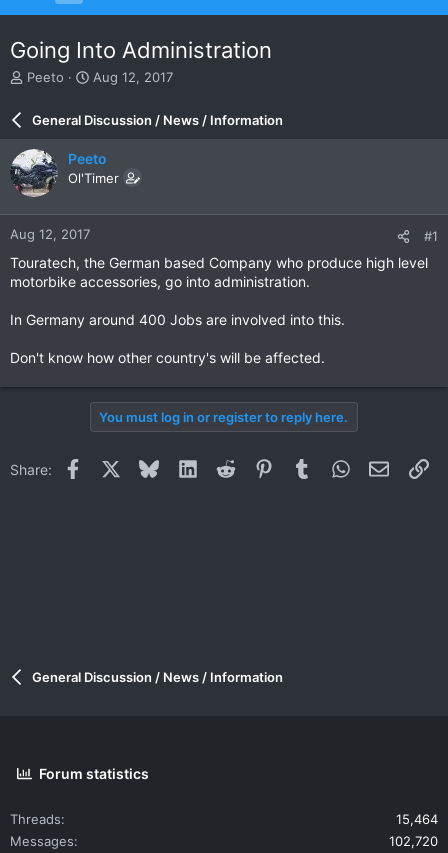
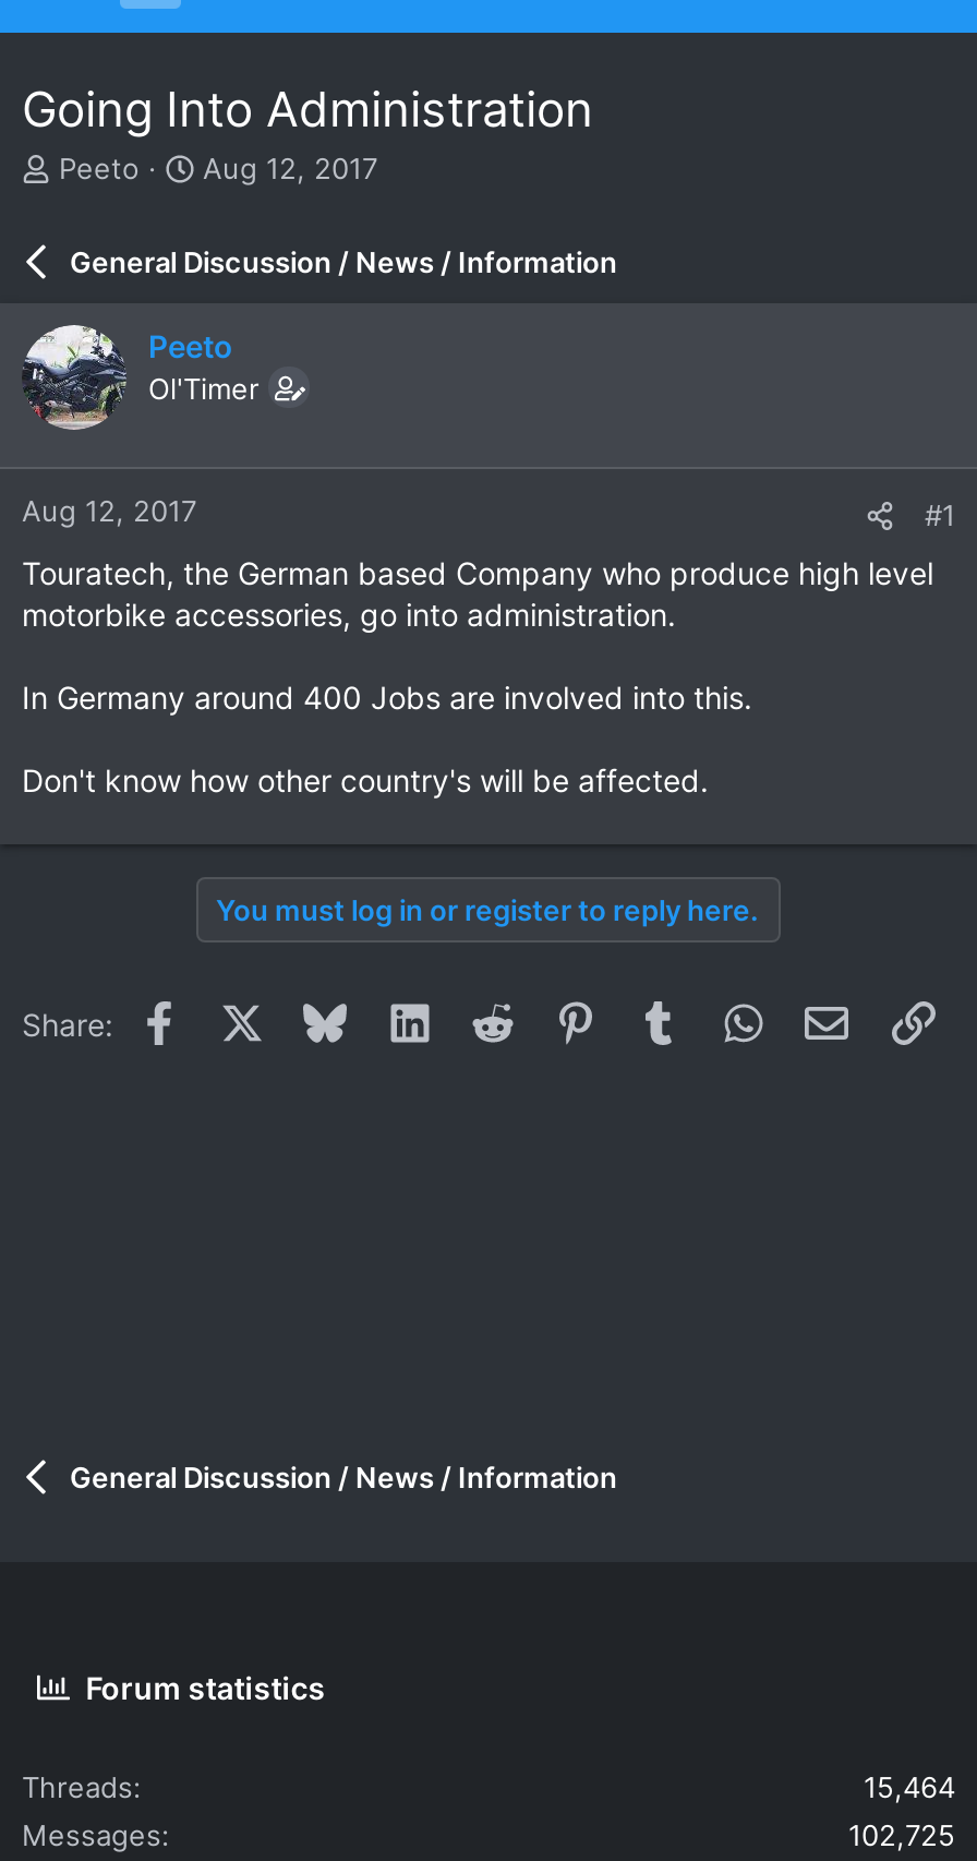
[389,833,438,849] 102,720 -> [848,1817,955,1852] 102,725

